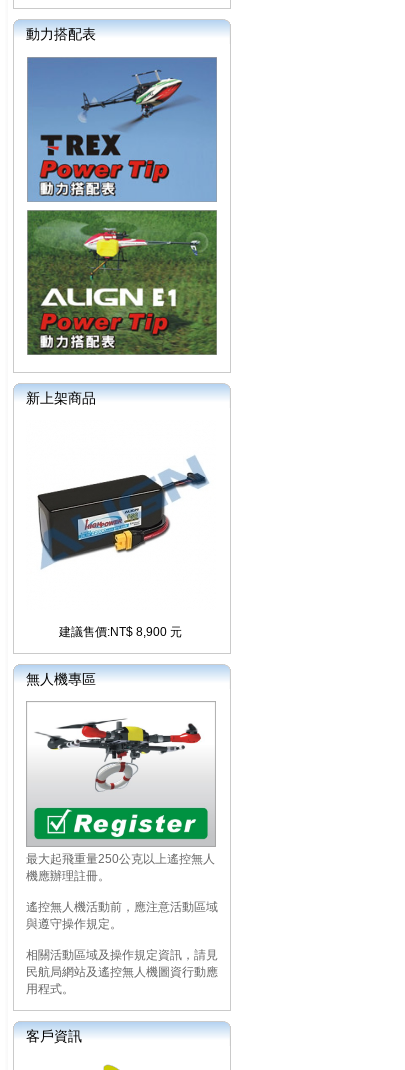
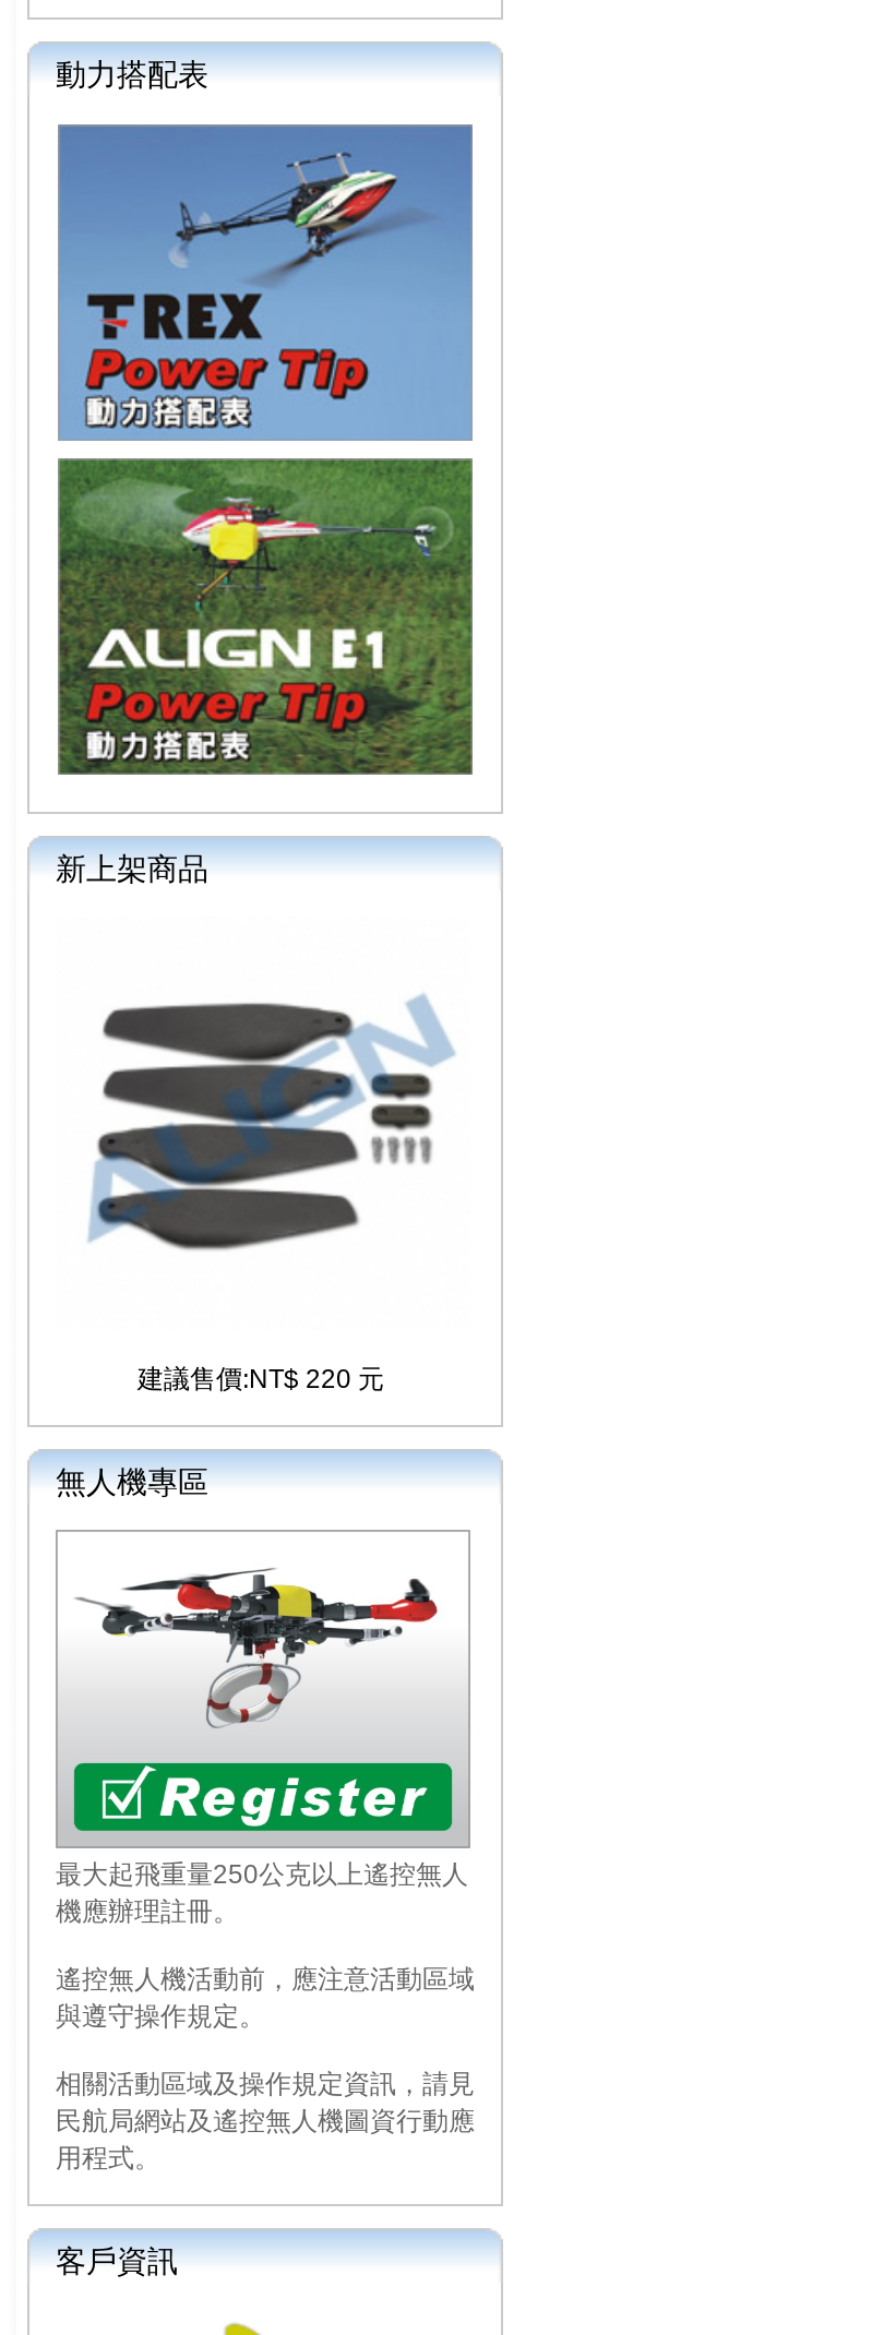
[37,460,207,572] [image] -> [82,1002,449,1250] [image]
[58,625,181,639] 建議售價:NT$ 8,900 元 -> [138,1364,384,1394] 建議售價:NT$ 220 元

